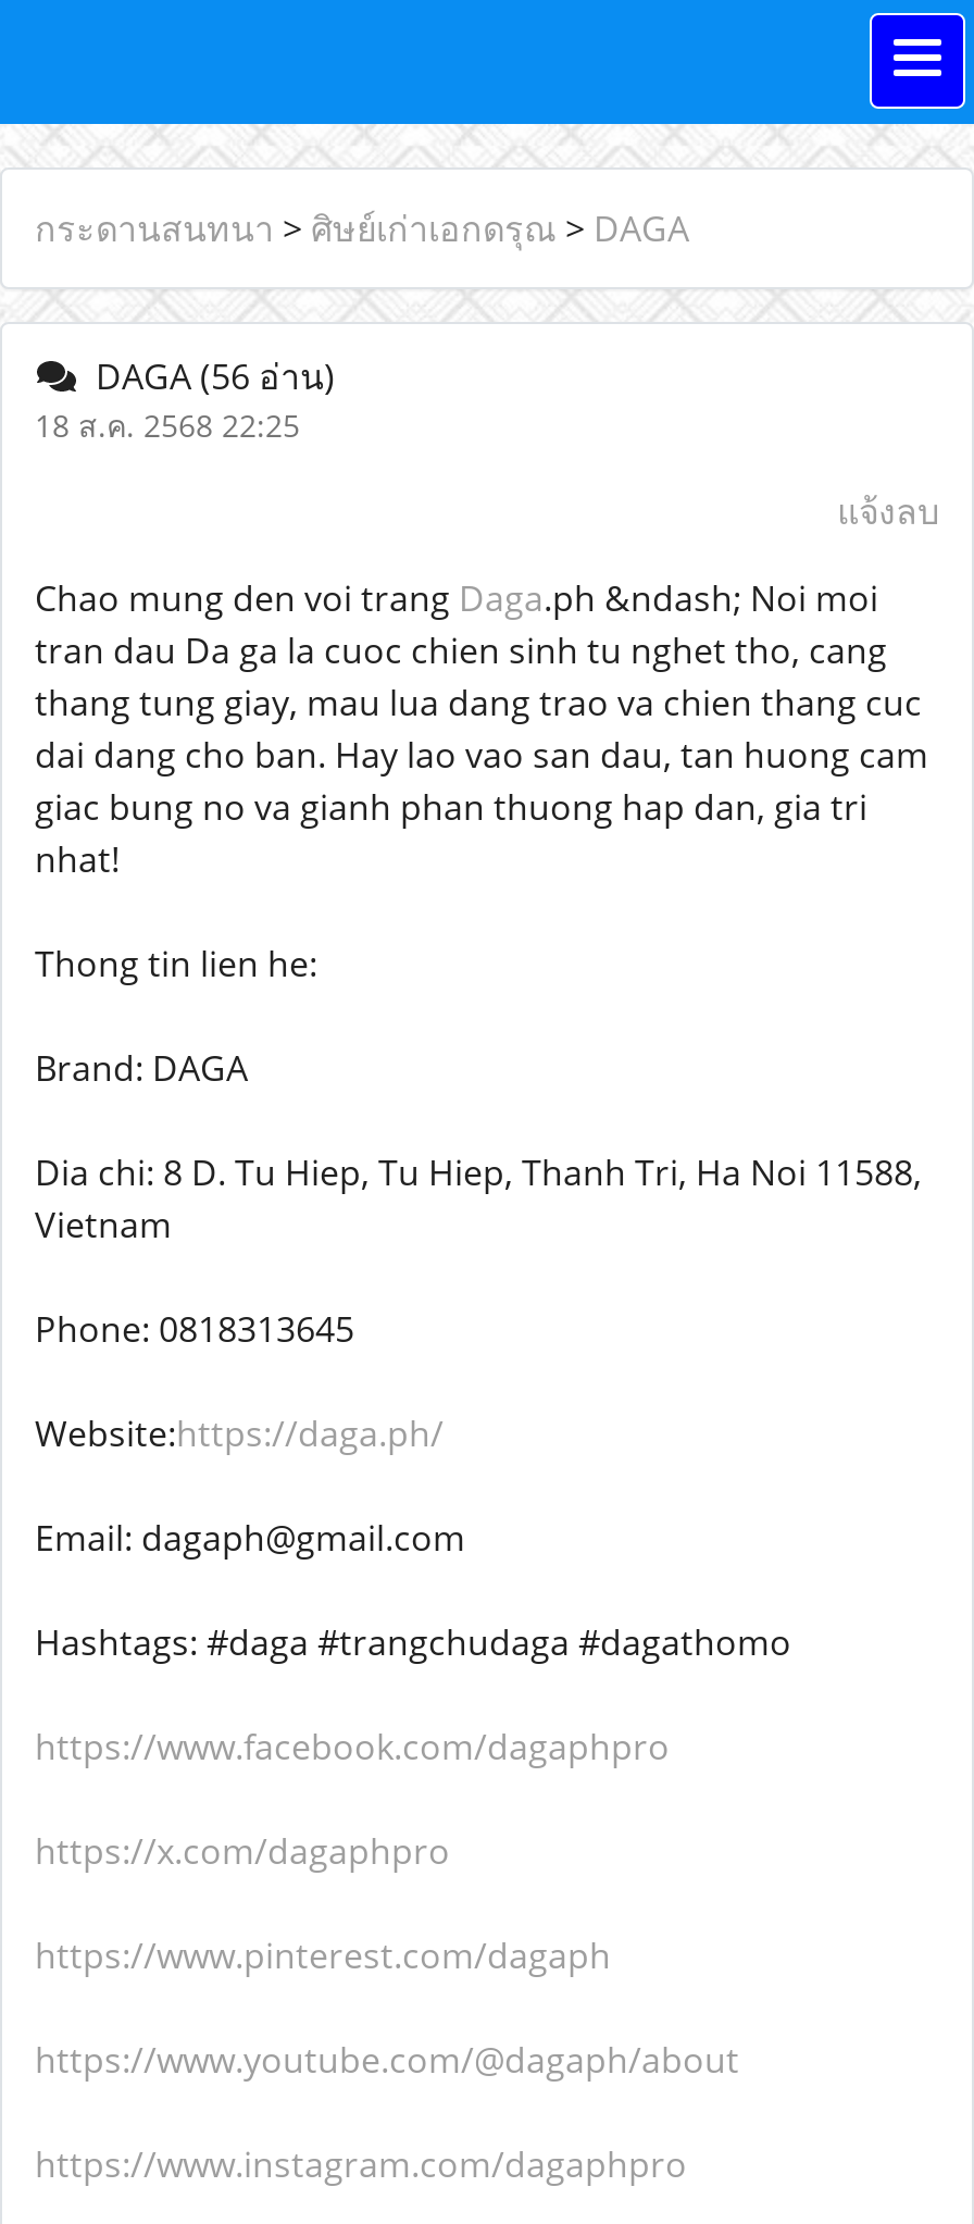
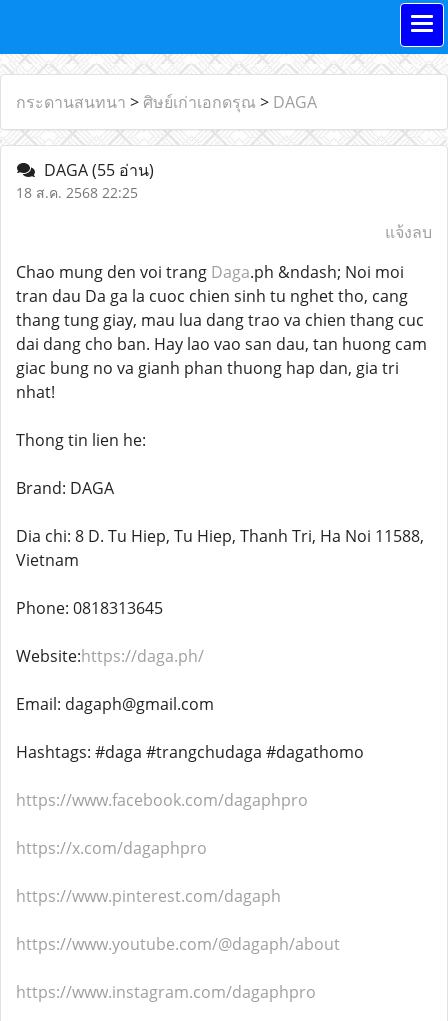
[78,352,335,400] DAGA (56 อ่าน) -> [36,159,154,181] DAGA (55 อ่าน)

